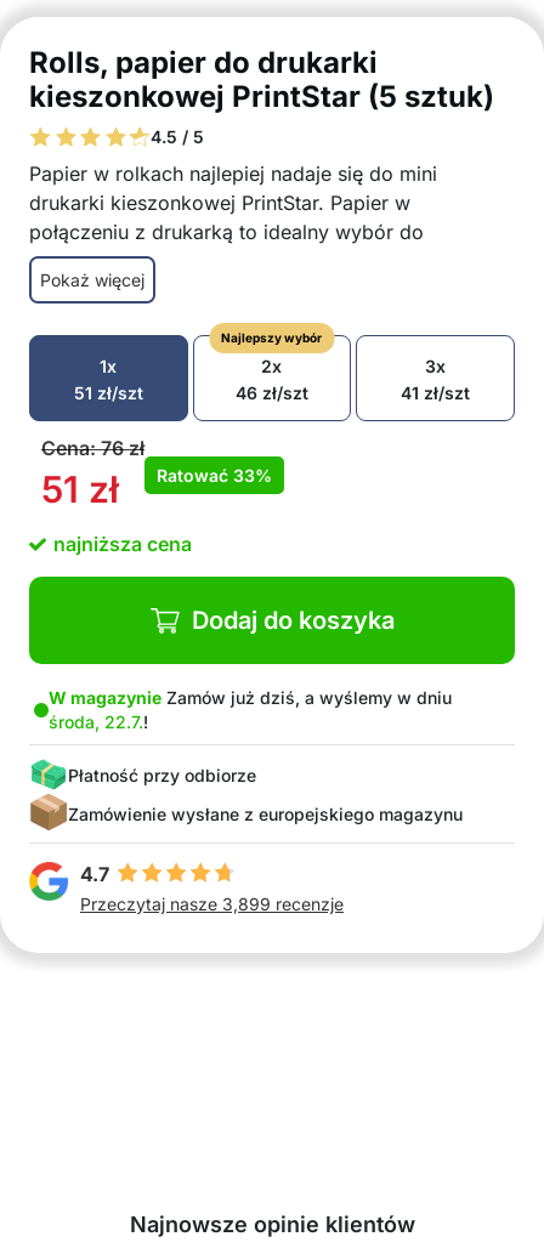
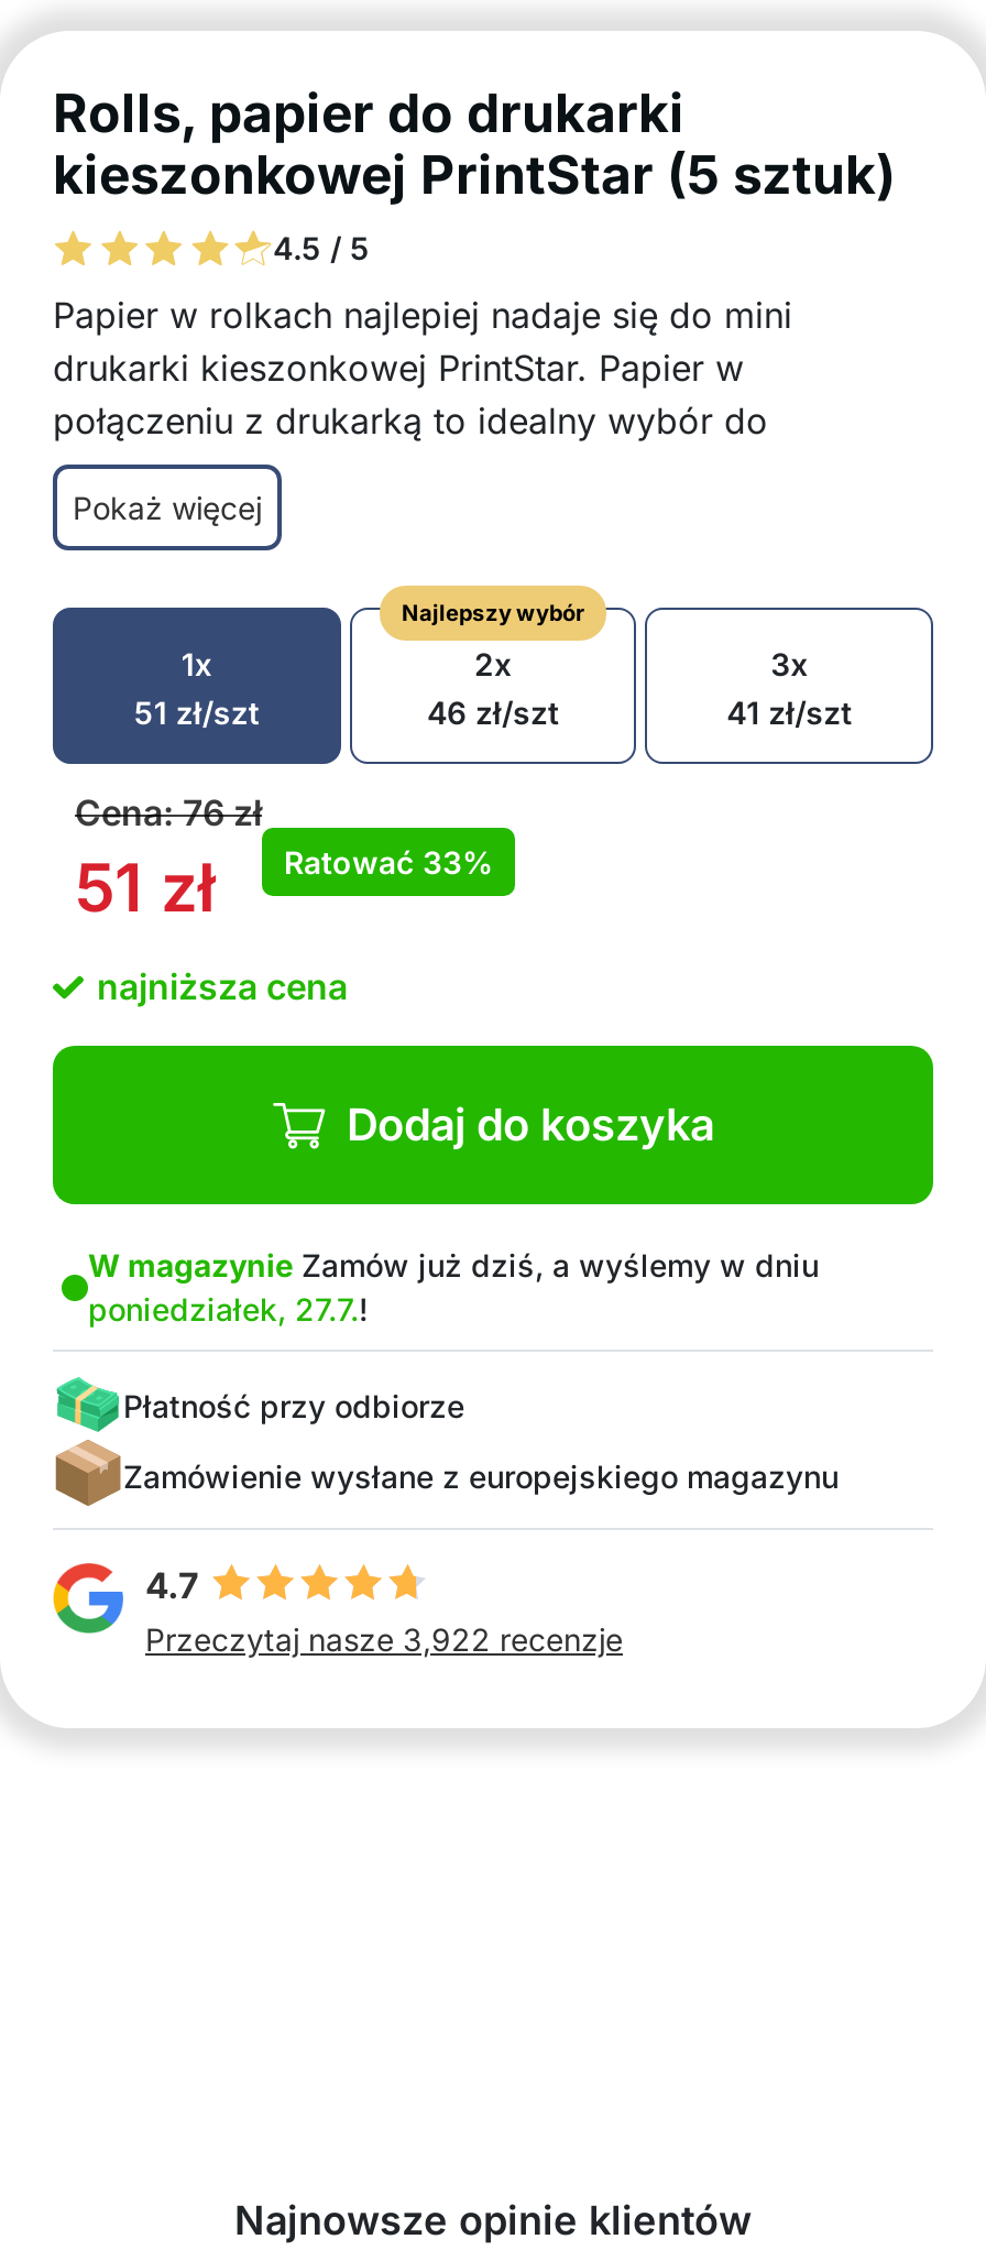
[49,711,148,732] środa, 22.7.! -> [88,1290,368,1328] poniedziałek, 27.7.!
[80,894,344,914] Przeczytaj nasze 3,899 recenzje -> [145,1620,623,1658] Przeczytaj nasze 3,922 recenzje

